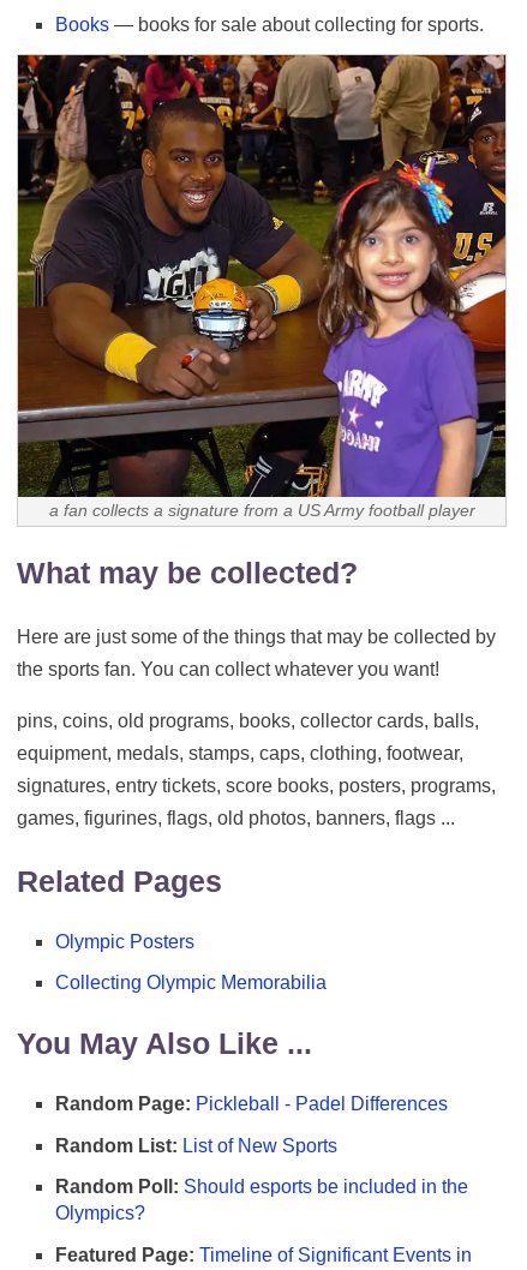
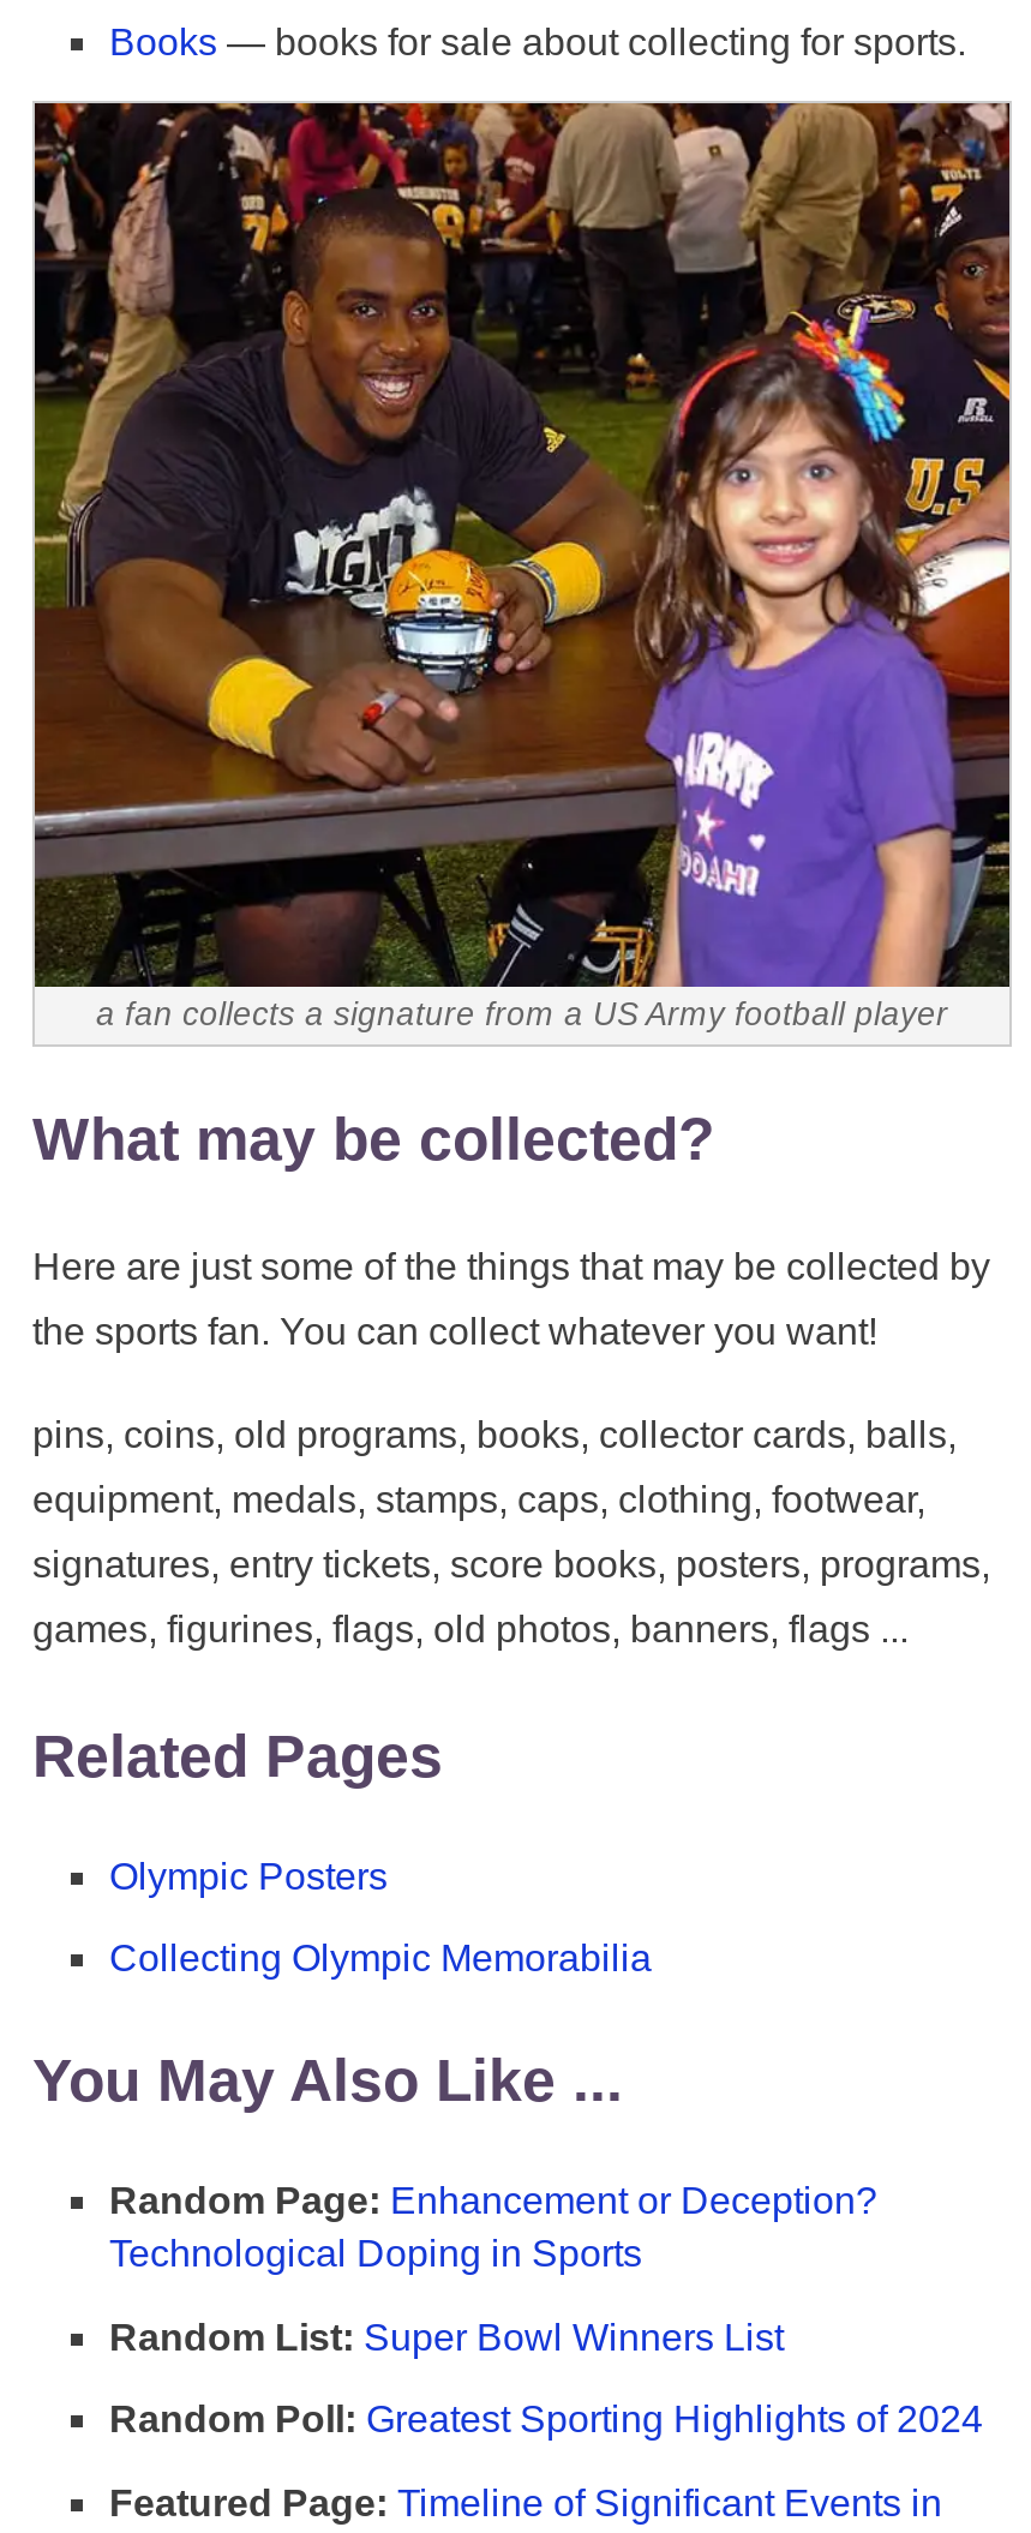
[55,1093,448,1114] Random Page: Pickleball - Padel Differences -> [109,2180,877,2273] Random Page: Enhancement or Deception? | Technological Doping in Sports
[55,1135,337,1156] Random List: List of New Sports -> [109,2316,784,2357] Random List: Super Bowl Winners List
[55,1177,468,1224] Random Poll: Should esports be included in the | Olympics? -> [109,2400,983,2441] Random Poll: Greatest Sporting Highlights of 2024

